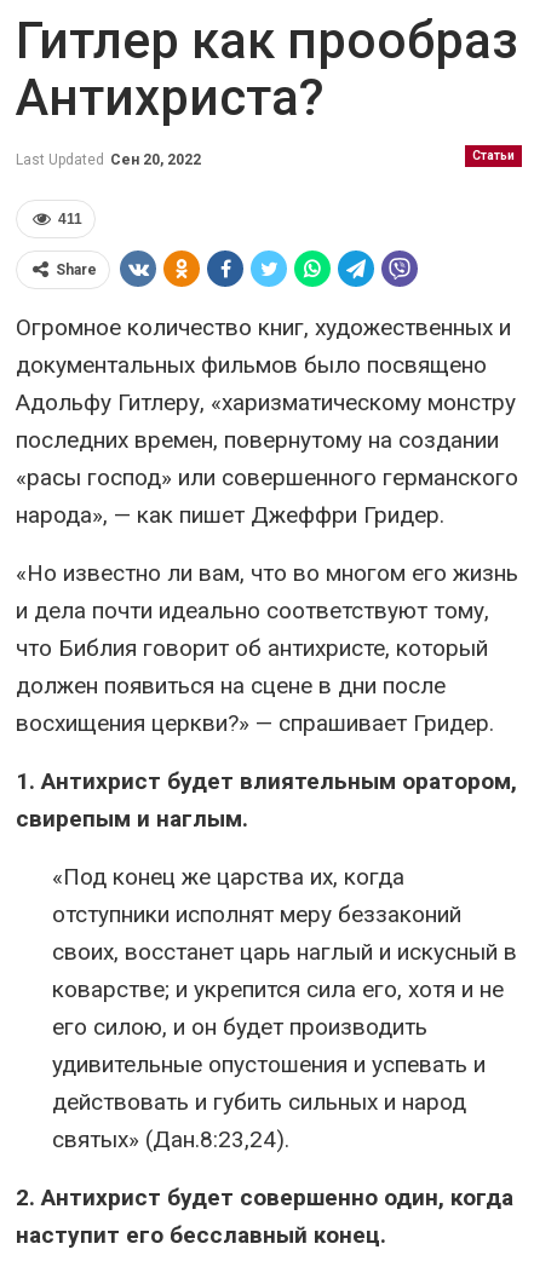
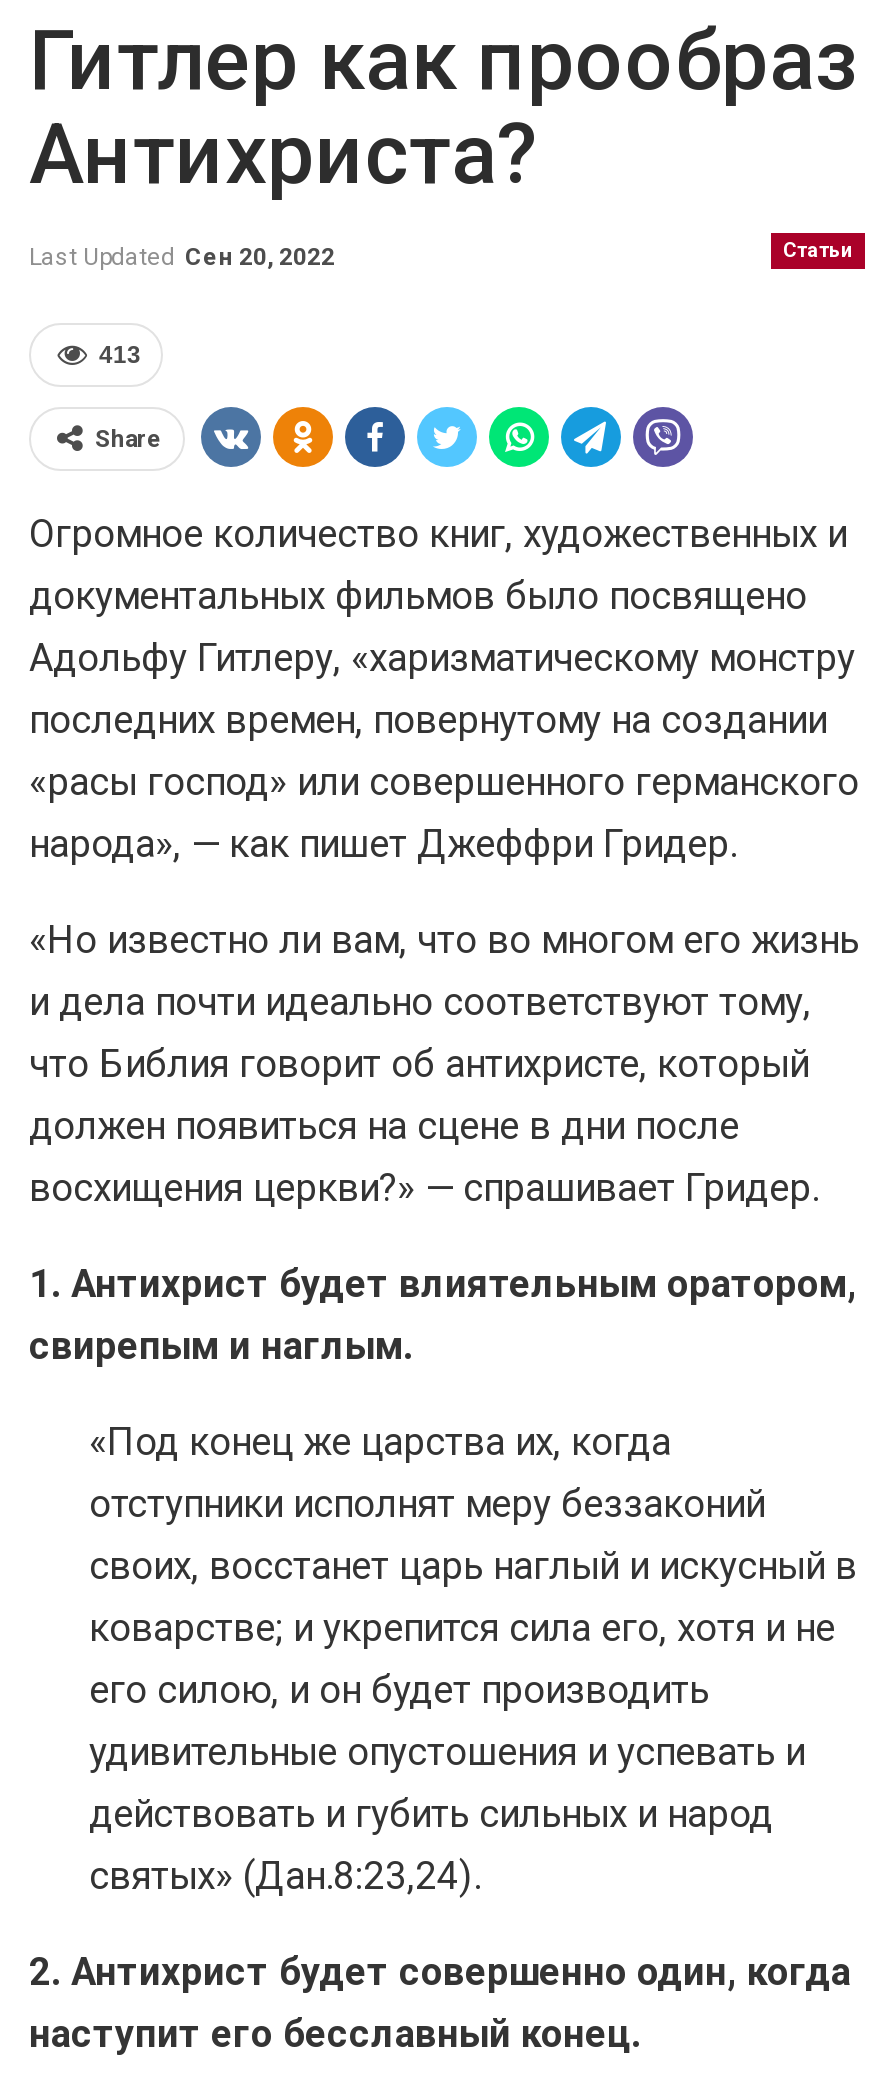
[58,211,82,228] 411 -> [99,341,141,369] 413

